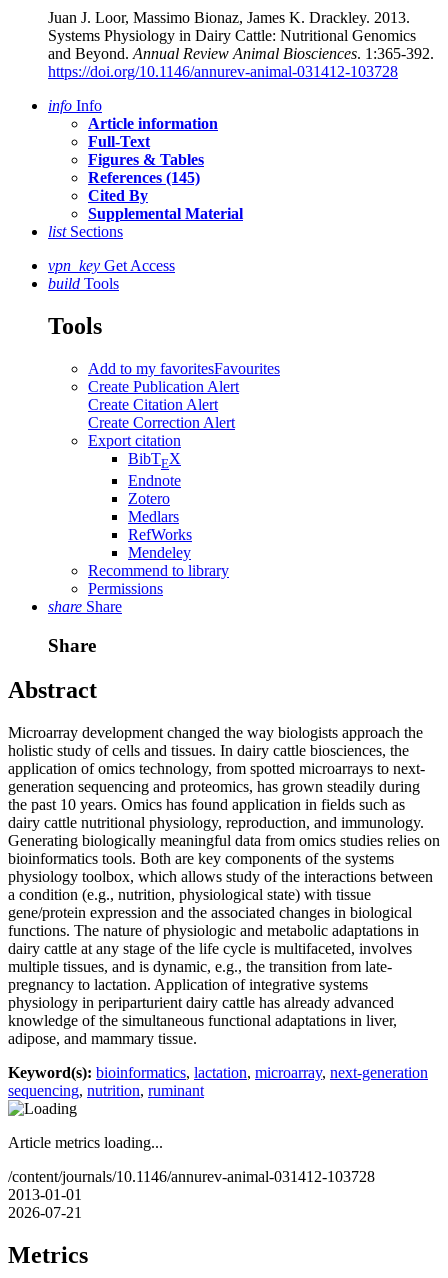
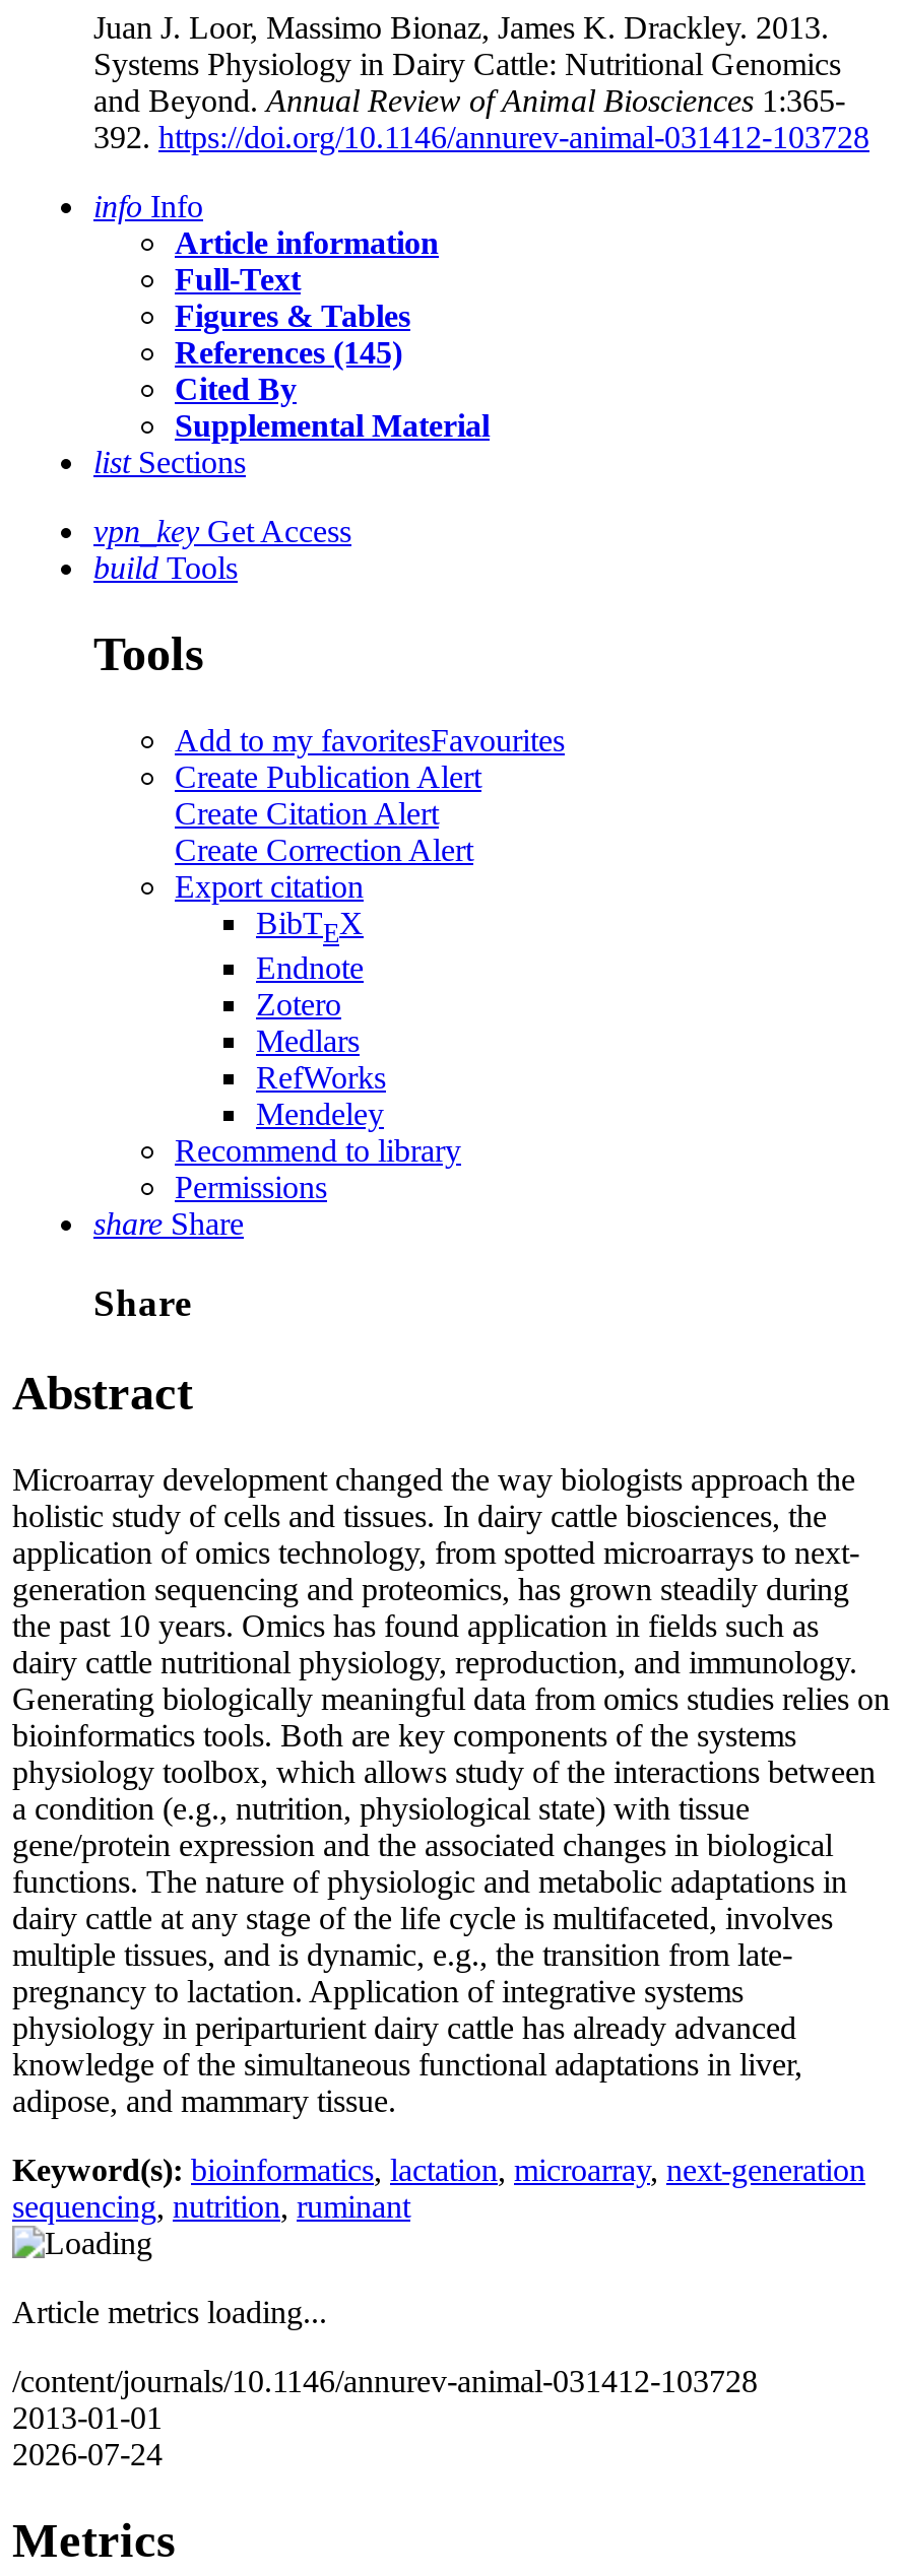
[48,45,434,80] and Beyond. Annual Review Animal Biosciences. 1:365-392. | https://doi.org/10.1146/annurev-animal-031412-103728 -> [93,83,869,155] and Beyond. Annual Review of Animal Biosciences 1:365- | 392. https://doi.org/10.1146/annurev-animal-031412-103728
[8,1204,82,1221] 2026-07-21 -> [12,2436,163,2471] 2026-07-24

